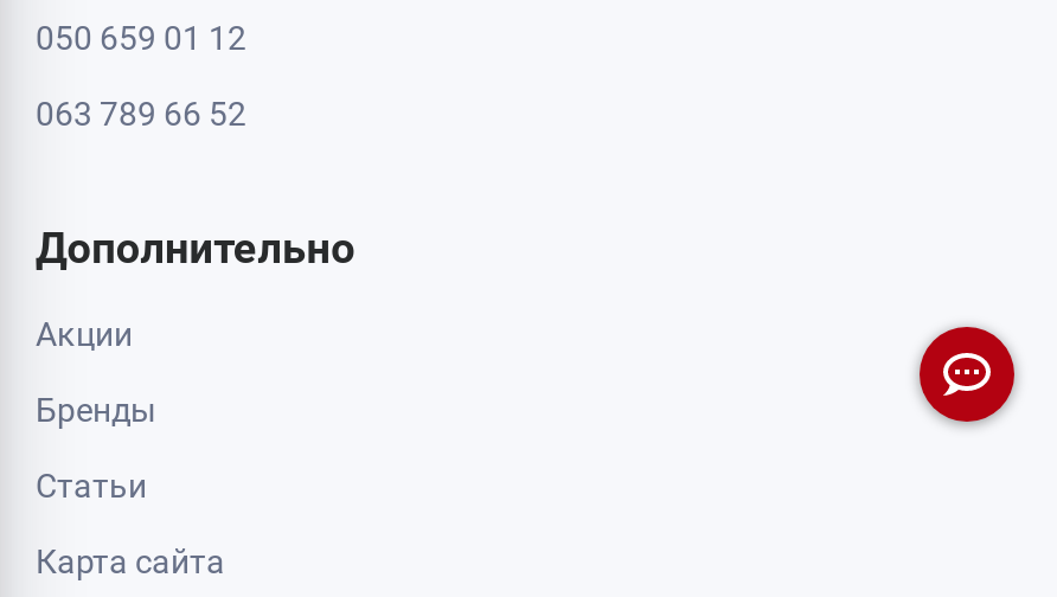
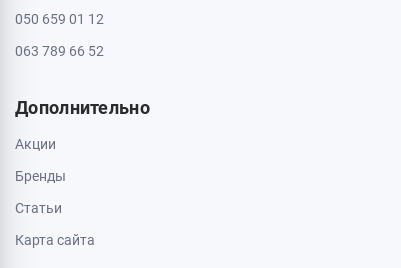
[915,322,1019,429] [image] -> none

